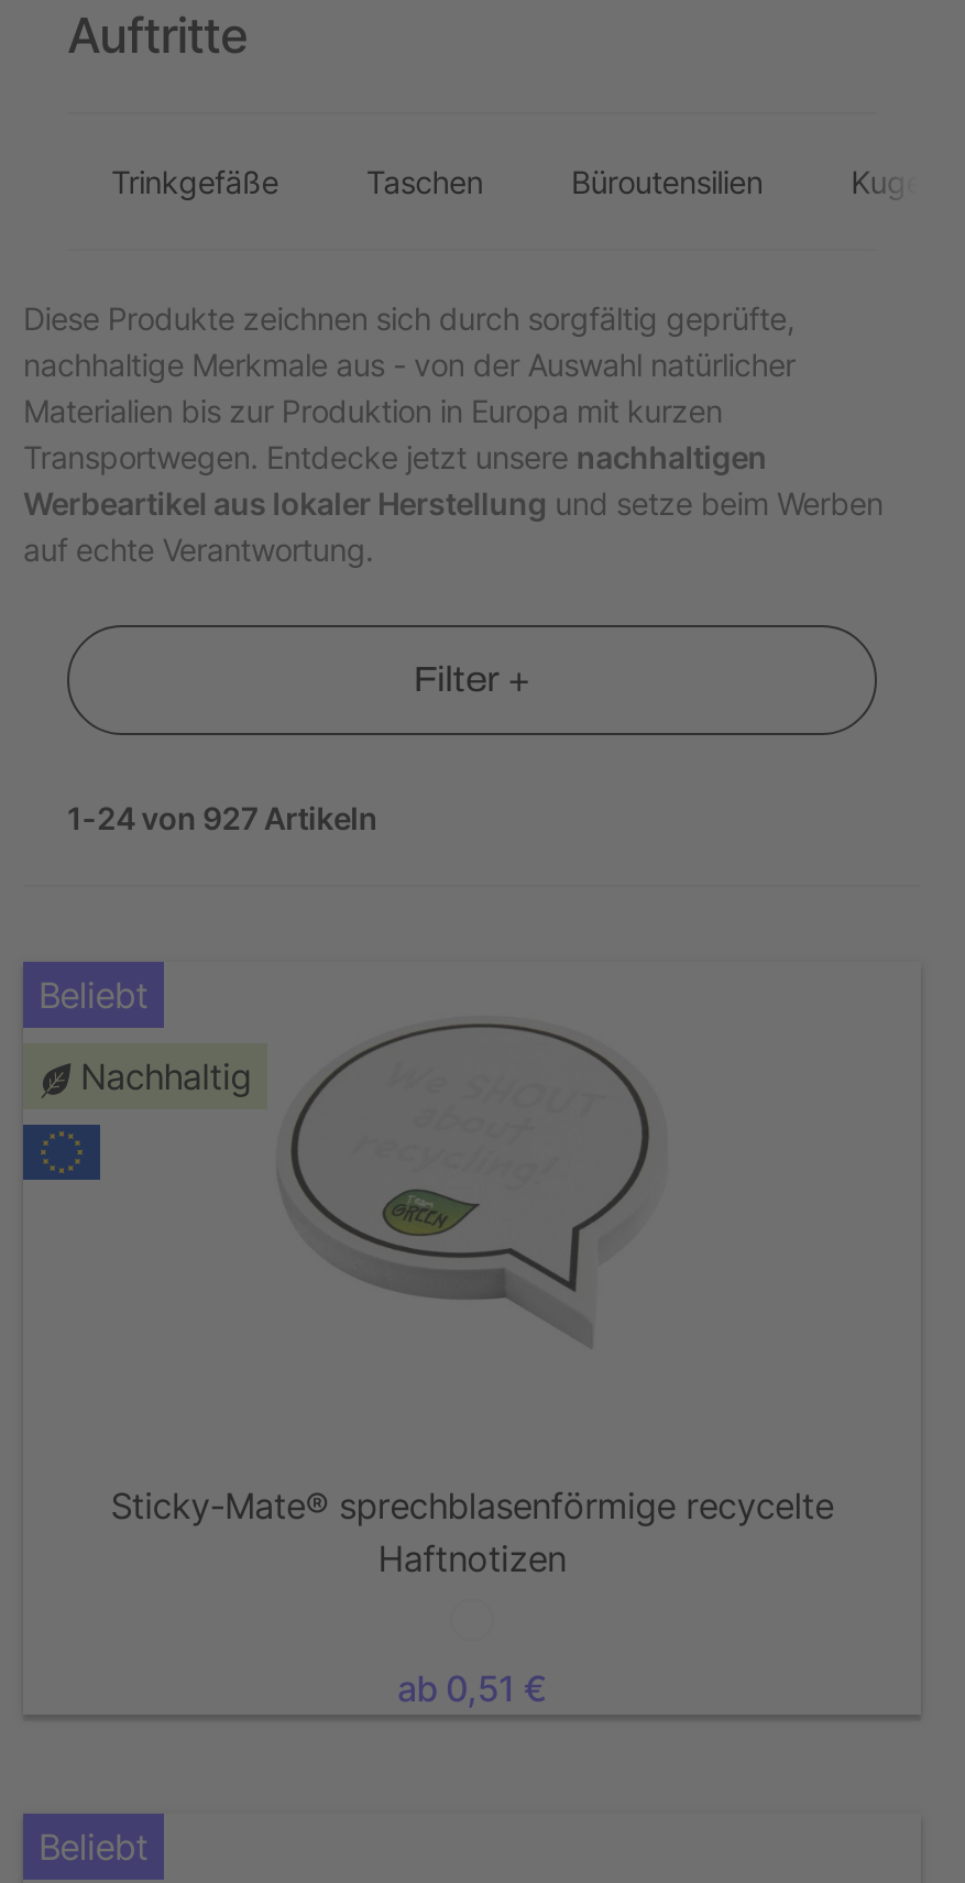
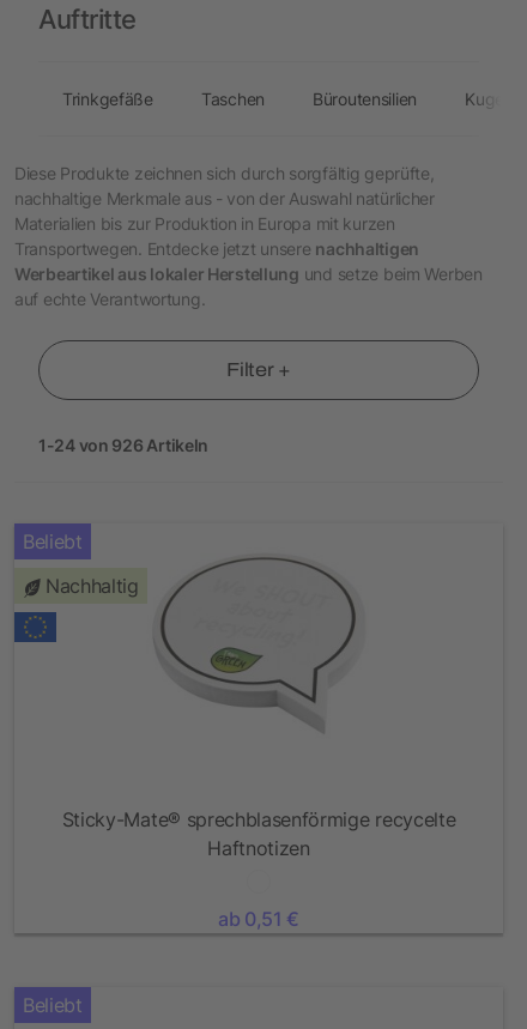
[67,799,378,836] 1-24 von 927 Artikeln -> [38,435,209,455] 1-24 von 926 Artikeln

